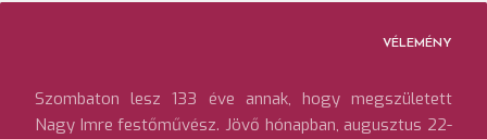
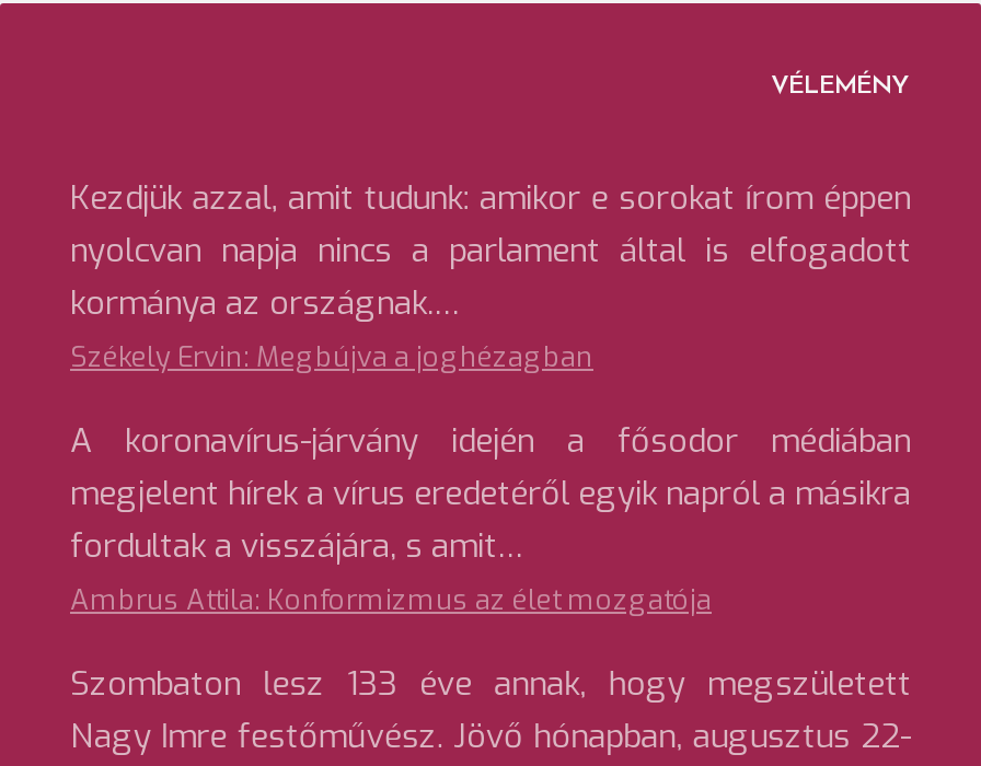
none -> [70,177,911,620] Kezdjük azzal, amit tudunk: amikor e sorokat írom éppen | nyolcvan napja nincs a parlament által is elfogadott | kormánya az országnak.… | Székely Ervin: Megbújva a joghézagban | A koronavírus-járvány idején a fősodor médiában | megjelent hírek a vírus eredetéről egyik napról a másikra | fordultak a visszájára, s amit… | Ambrus Attila: Konformizmus az élet mozgatója

